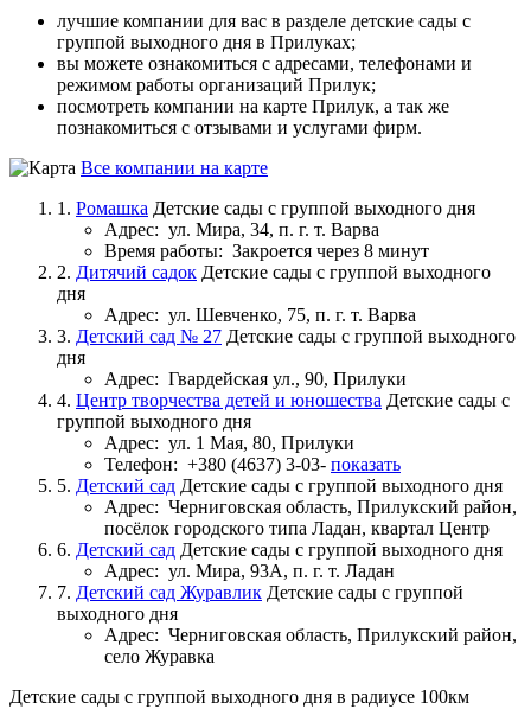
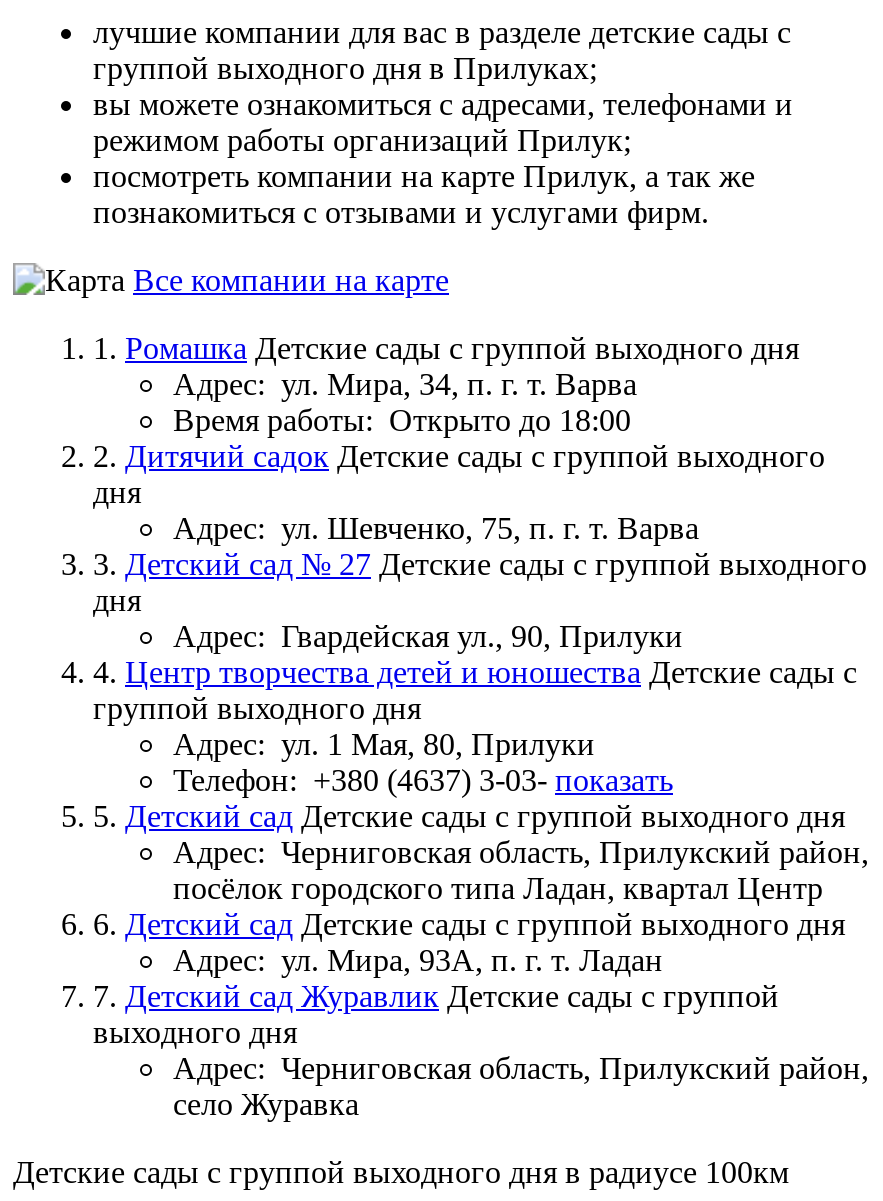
[104,241,429,261] Время работы: Закроется через 8 минут -> [173,403,631,437] Время работы: Открыто до 18:00

